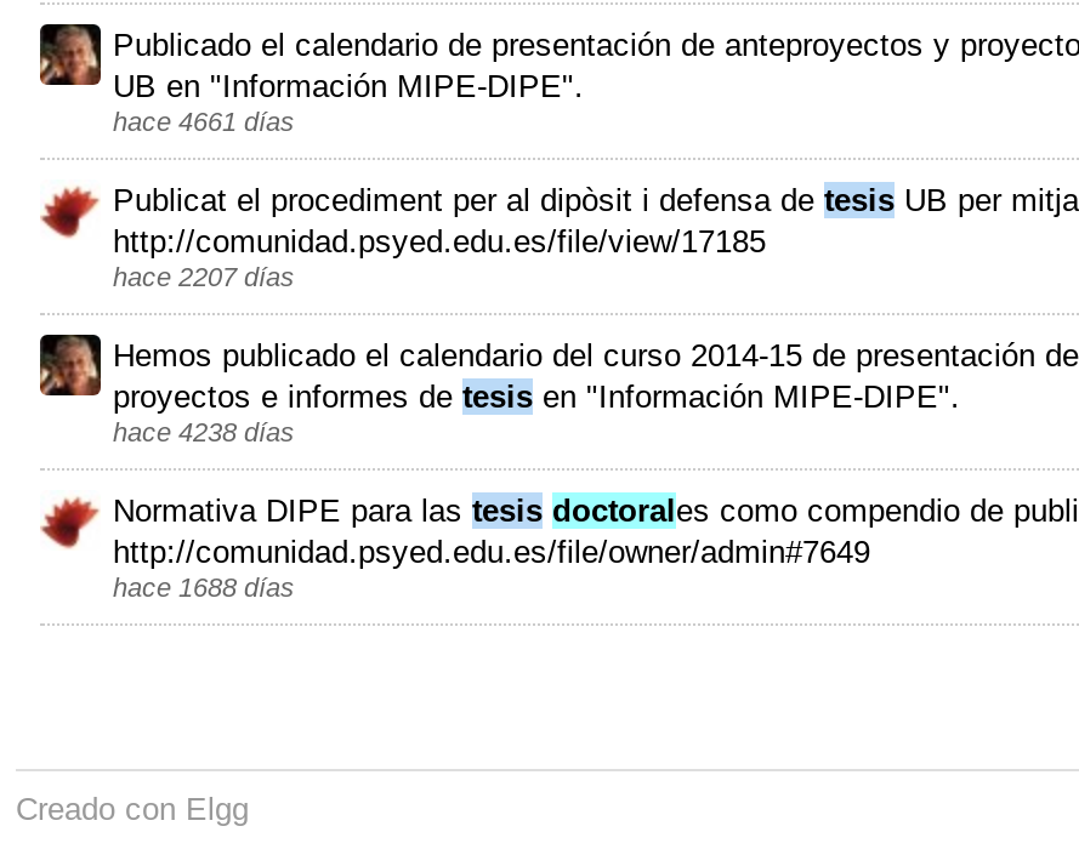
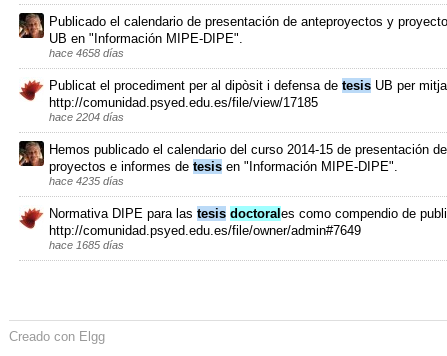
[113,107,295,136] hace 4661 días -> [49,47,124,59] hace 4658 días
[113,262,295,291] hace 2207 días -> [49,111,124,123] hace 2204 días
[113,417,295,446] hace 4238 días -> [49,175,124,187] hace 4235 días
[113,572,295,602] hace 1688 días -> [49,239,124,251] hace 1685 días

